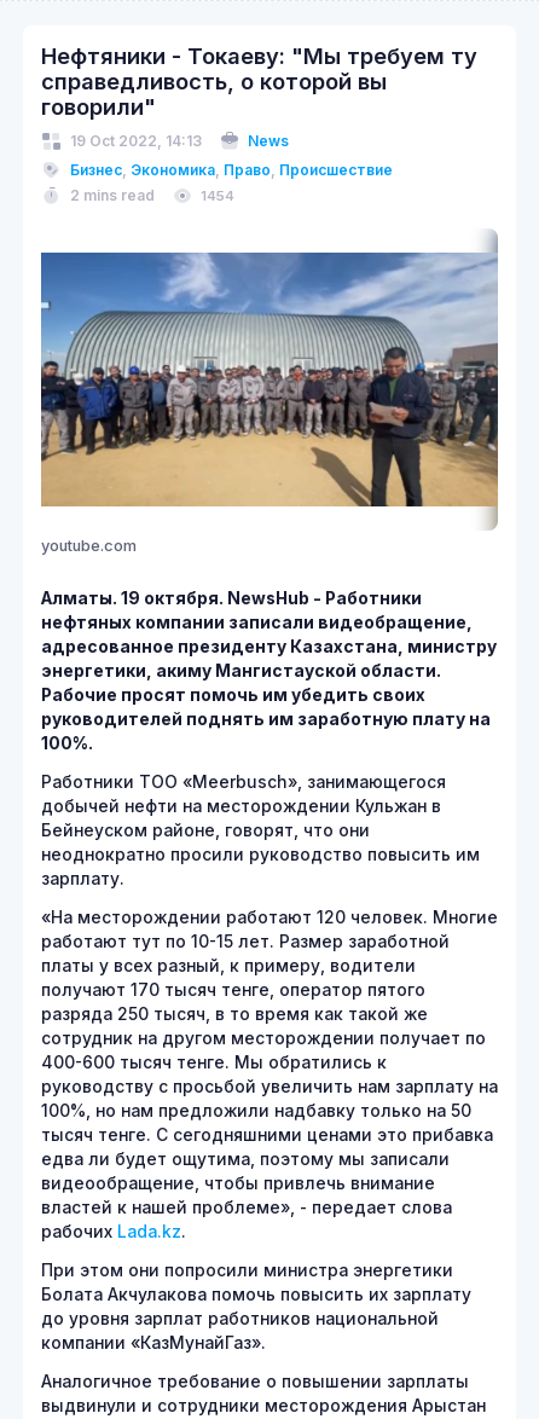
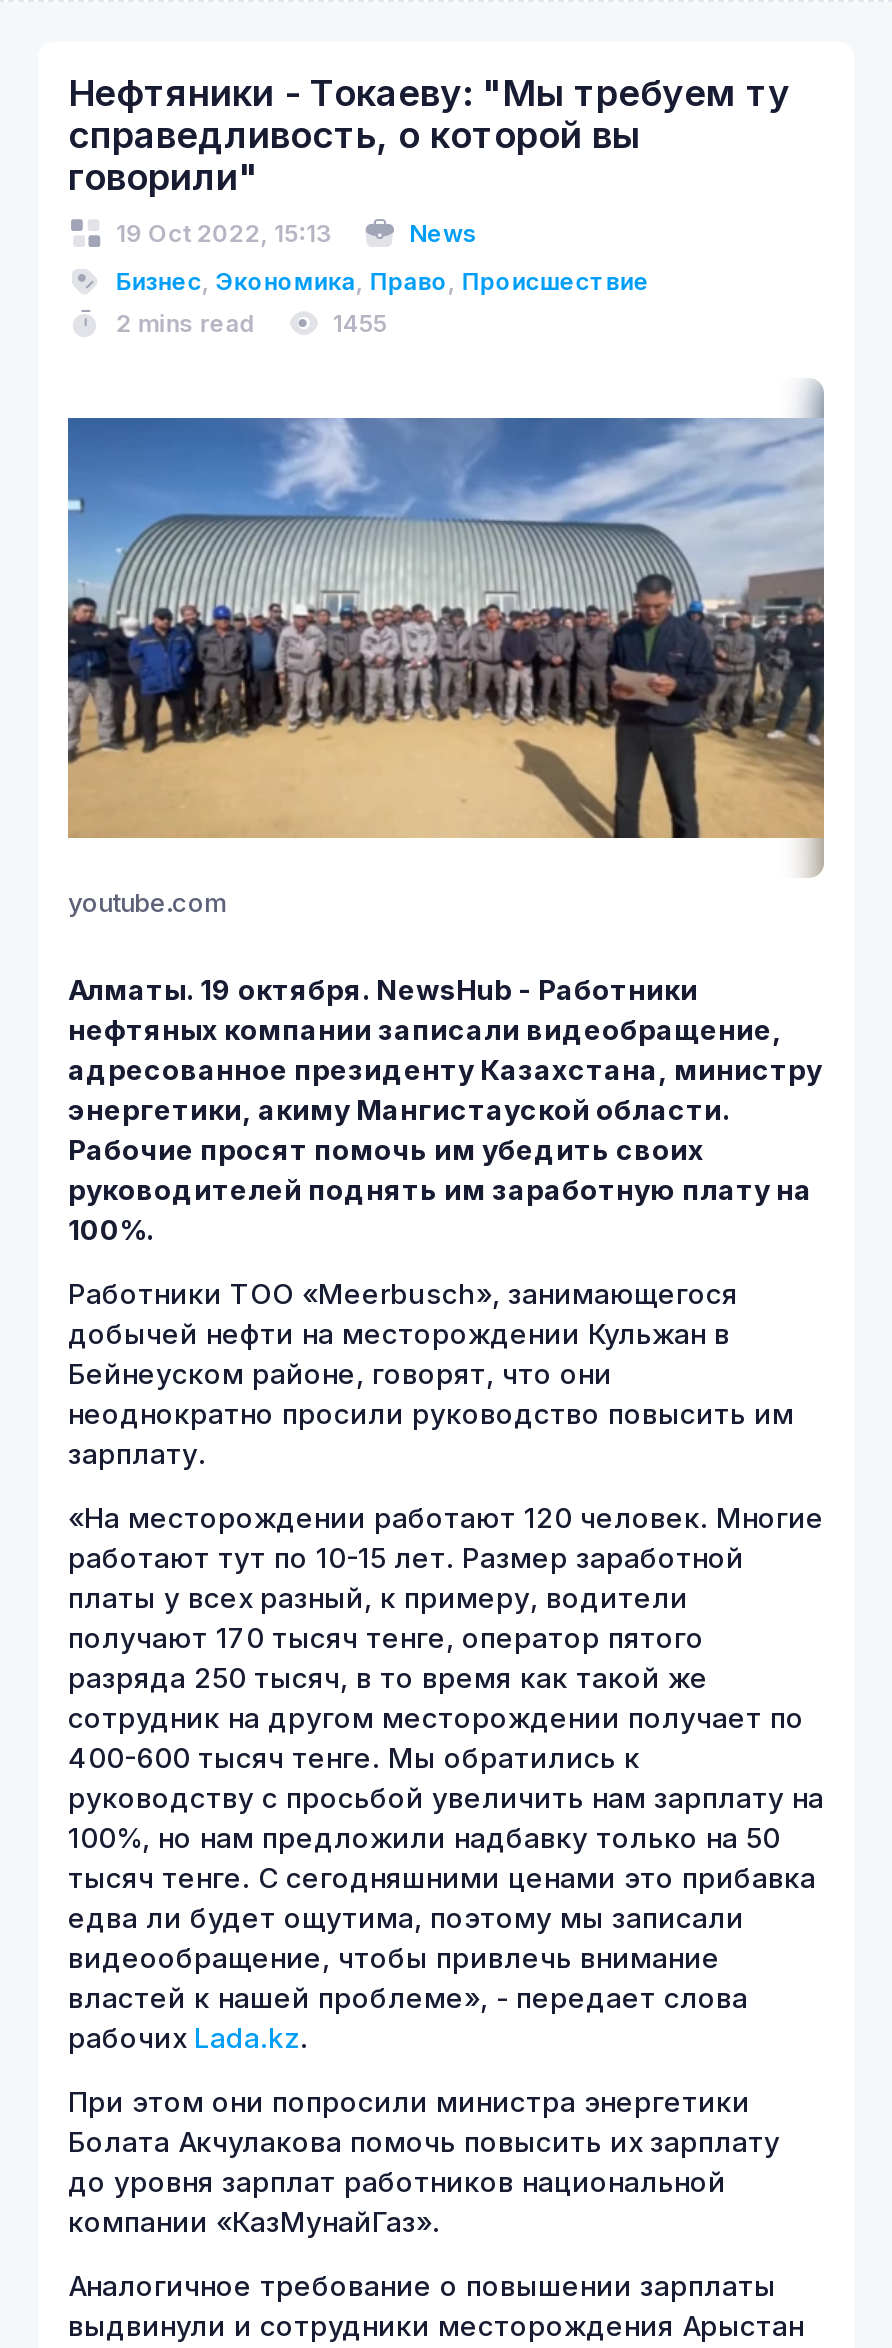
[70,132,202,150] 19 Oct 2022, 14:13 -> [116,218,332,248] 19 Oct 2022, 15:13
[201,187,235,204] 1454 -> [333,309,387,337] 1455

